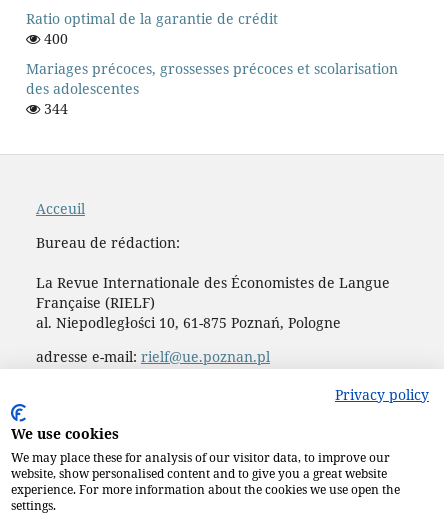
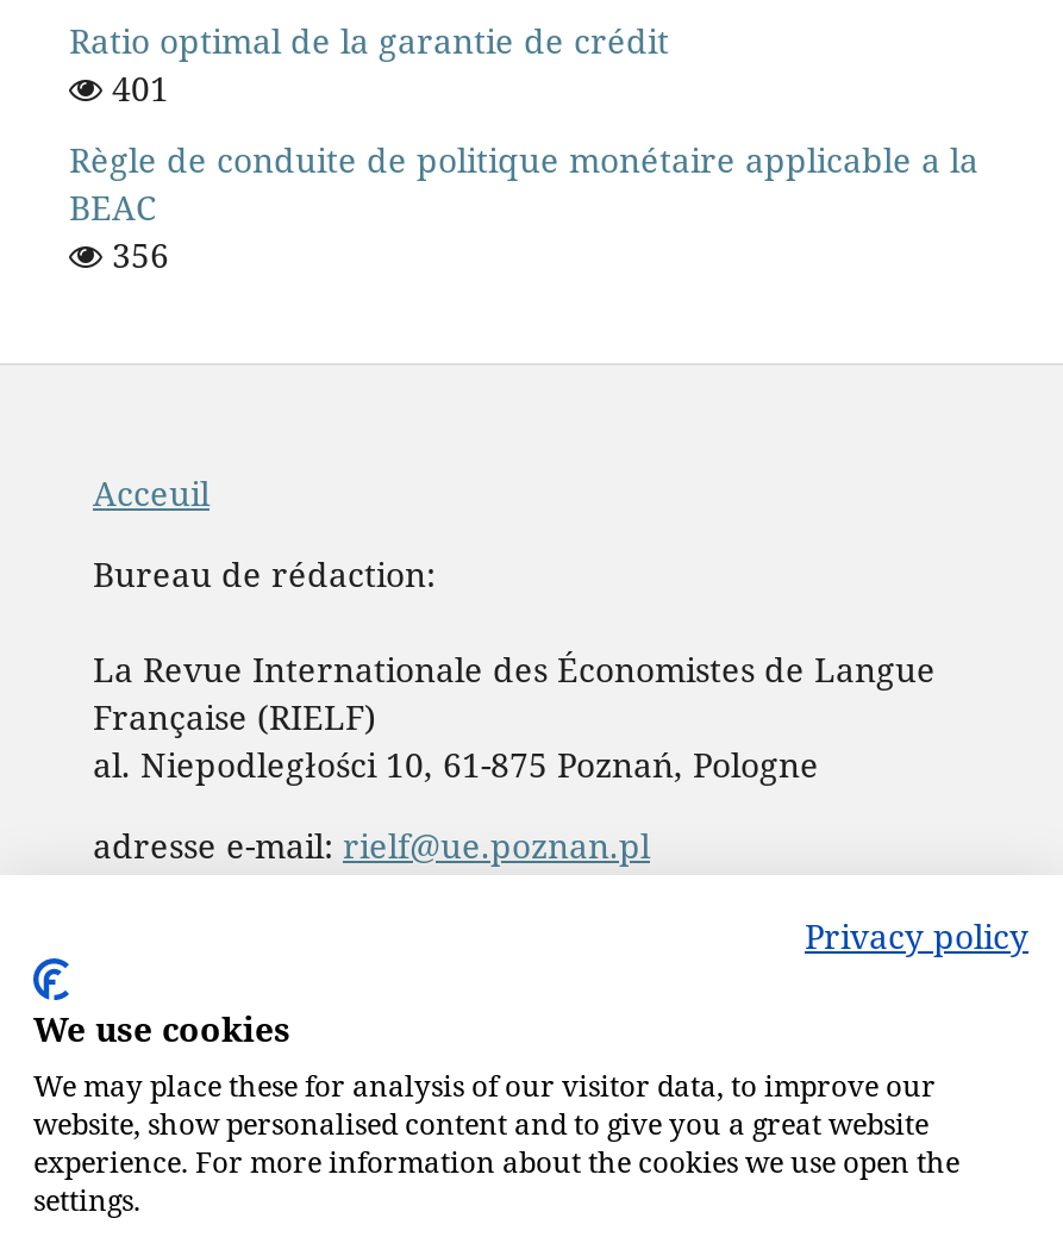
[40,28,68,47] 400 -> [102,64,169,110] 401
[26,58,398,117] Mariages précoces, grossesses précoces et scolarisation | des adolescentes | 344 -> [69,136,978,276] Règle de conduite de politique monétaire applicable a la | BEAC | 356

